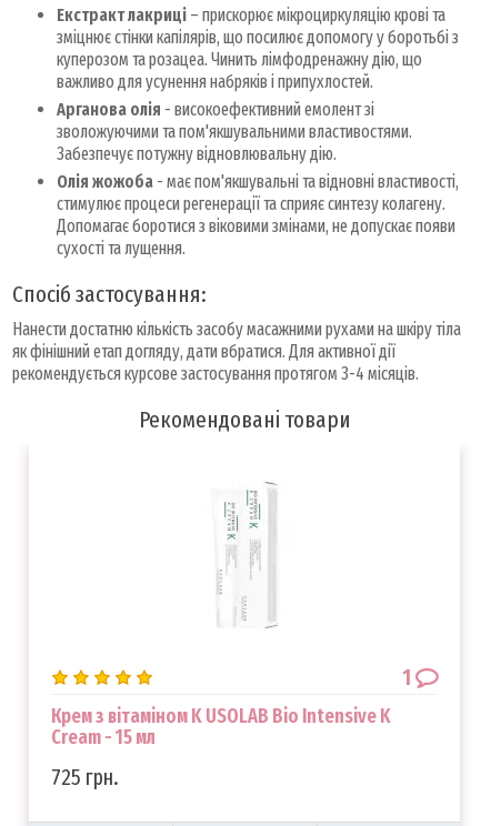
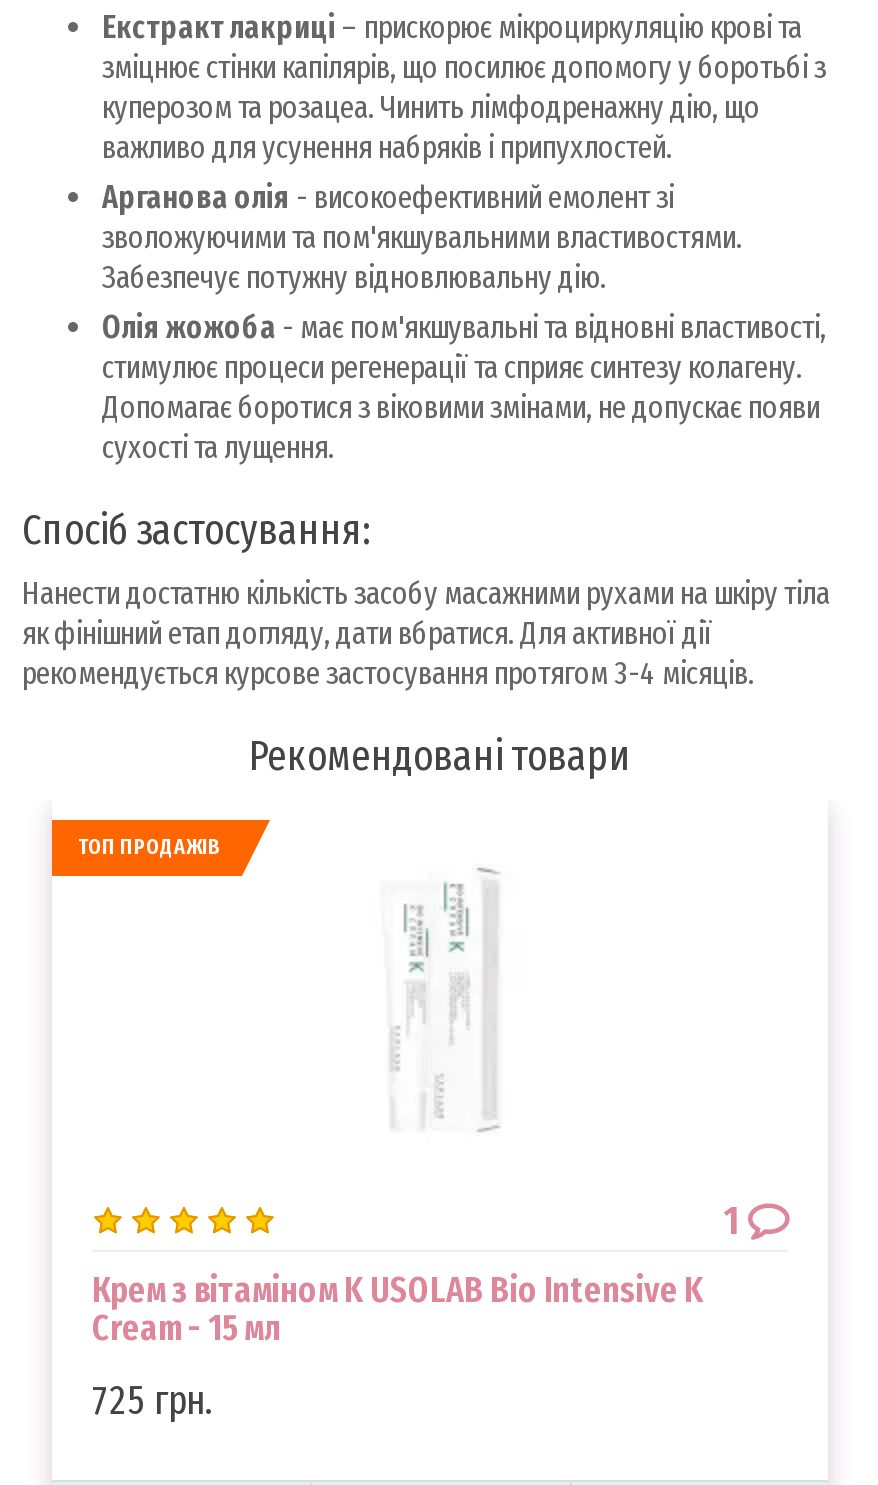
none -> [78,834,220,860] ТОП ПРОДАЖІВ

